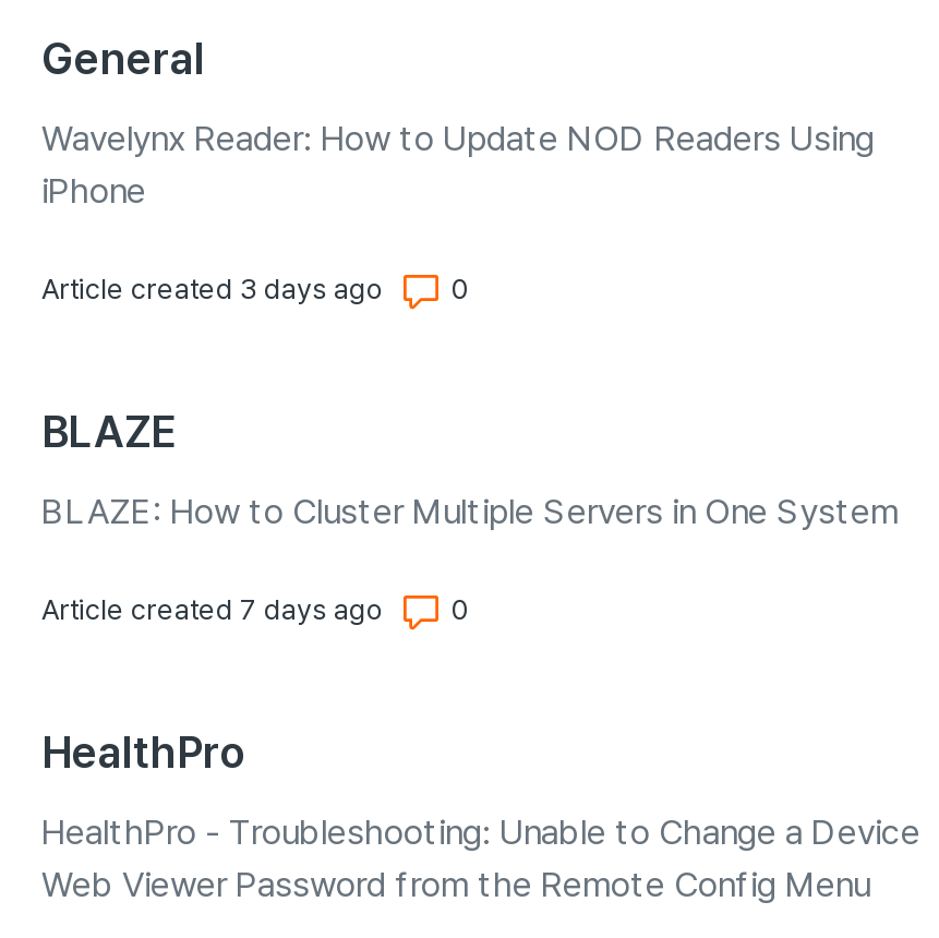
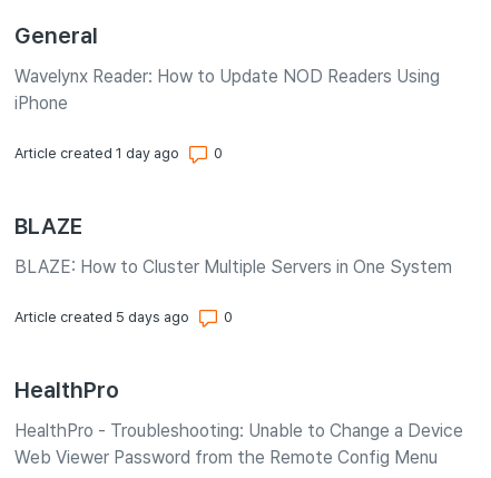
[41,273,384,305] Article created 3 days ago -> [14,145,179,162] Article created 1 day ago
[41,593,384,626] Article created 7 days ago -> [14,309,189,325] Article created 5 days ago

